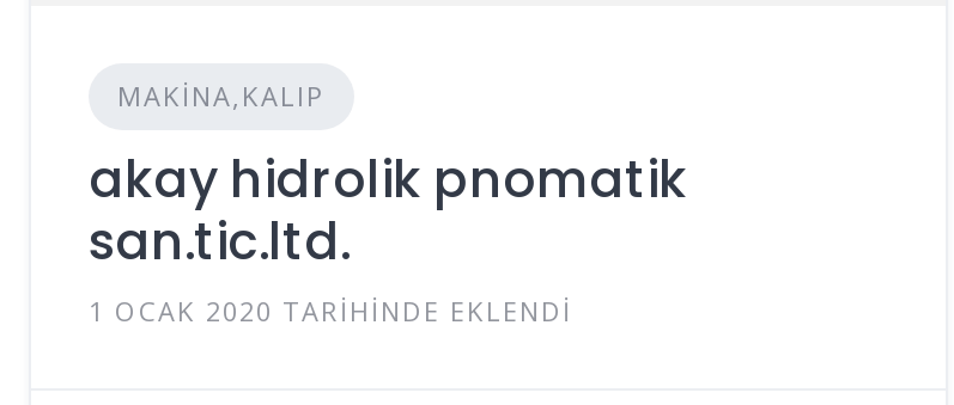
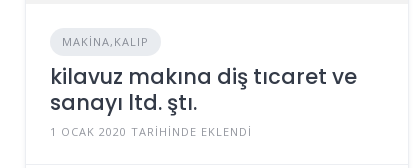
[89,143,687,275] akay hidrolik pnomatik | san.tic.ltd. -> [50,61,357,116] kilavuz makına diş tıcaret ve | sanayı ltd. ştı.

